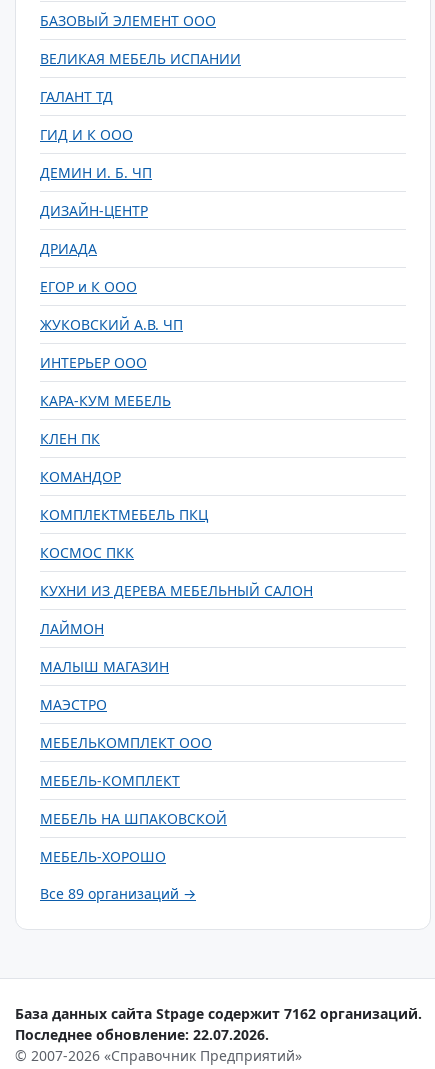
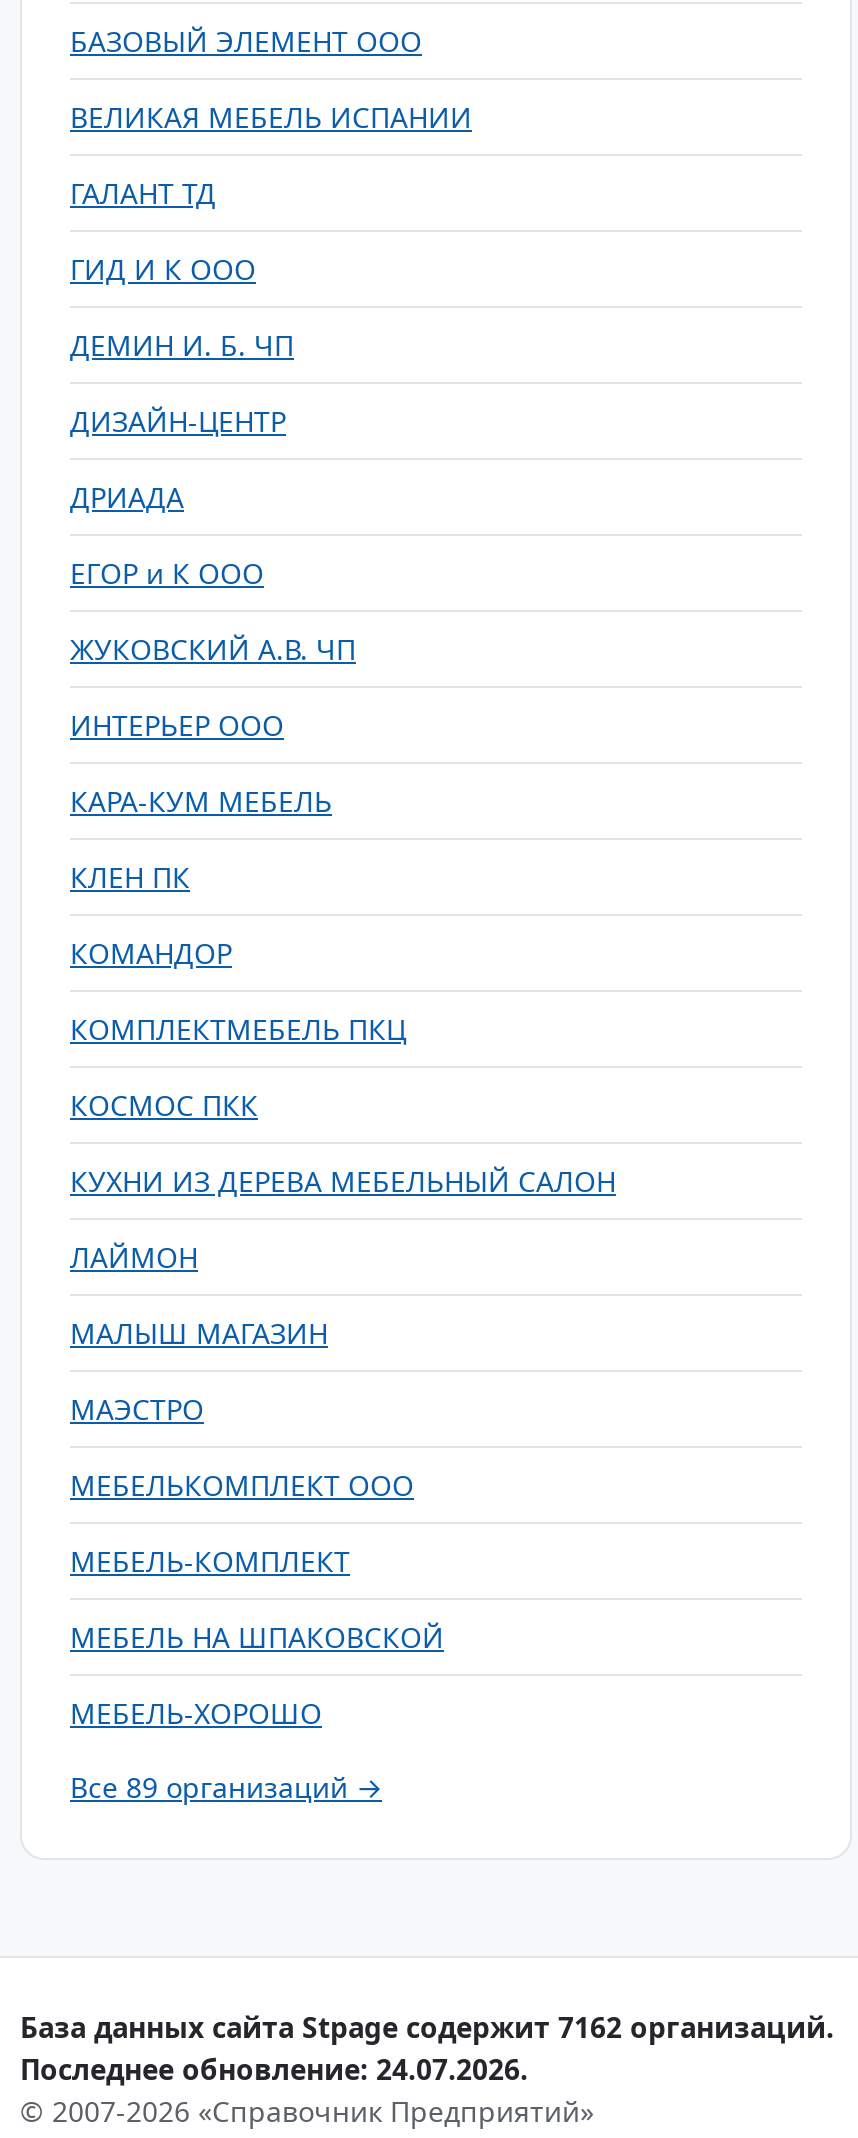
[15,1025,269,1044] Последнее обновление: 22.07.2026. -> [20,2050,528,2088] Последнее обновление: 24.07.2026.

